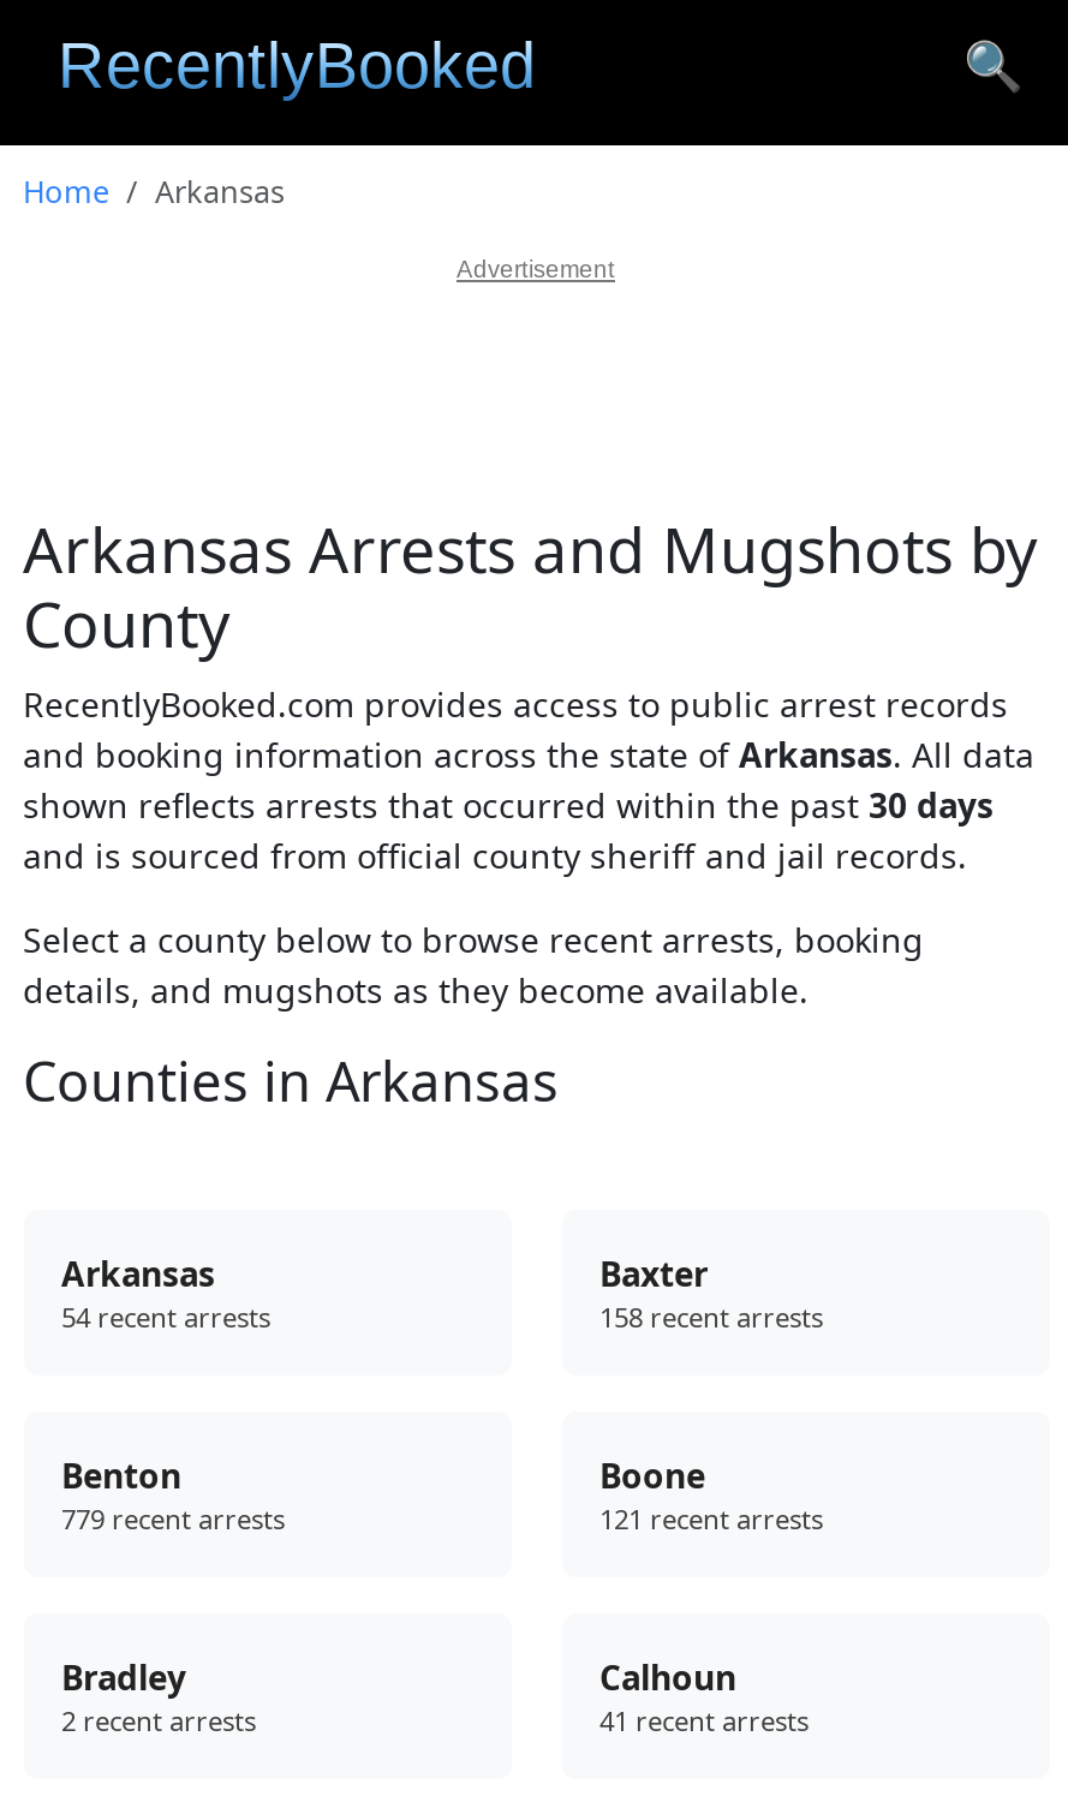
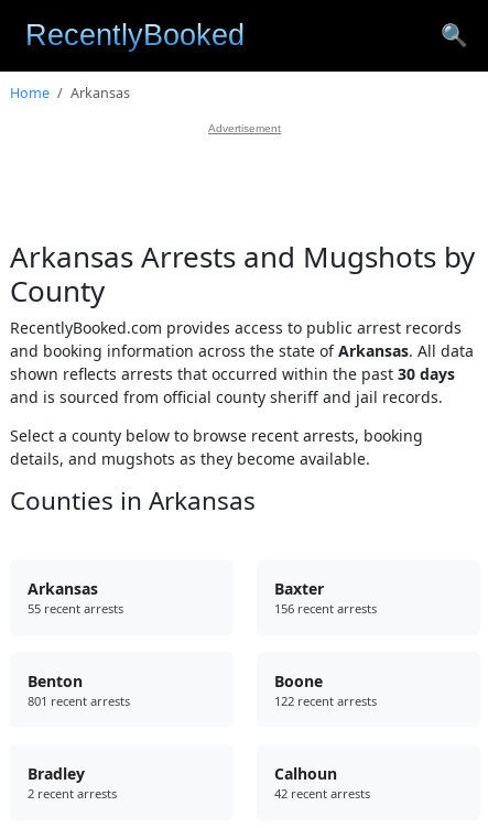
[61,1297,270,1333] 54 recent arrests -> [27,600,123,616] 55 recent arrests
[599,1297,823,1333] 158 recent arrests -> [274,600,376,616] 156 recent arrests
[61,1499,285,1535] 779 recent arrests -> [27,692,129,709] 801 recent arrests
[599,1499,823,1535] 121 recent arrests -> [274,692,376,709] 122 recent arrests
[599,1701,809,1737] 41 recent arrests -> [274,785,370,801] 42 recent arrests

